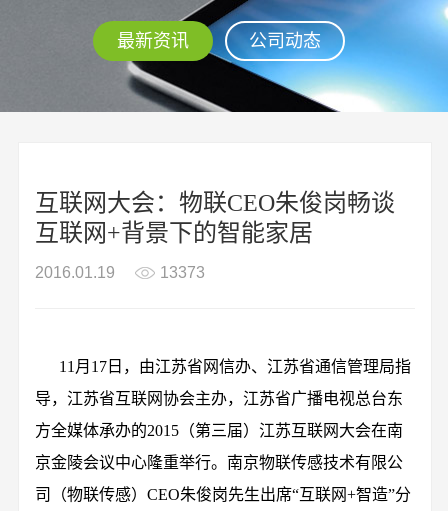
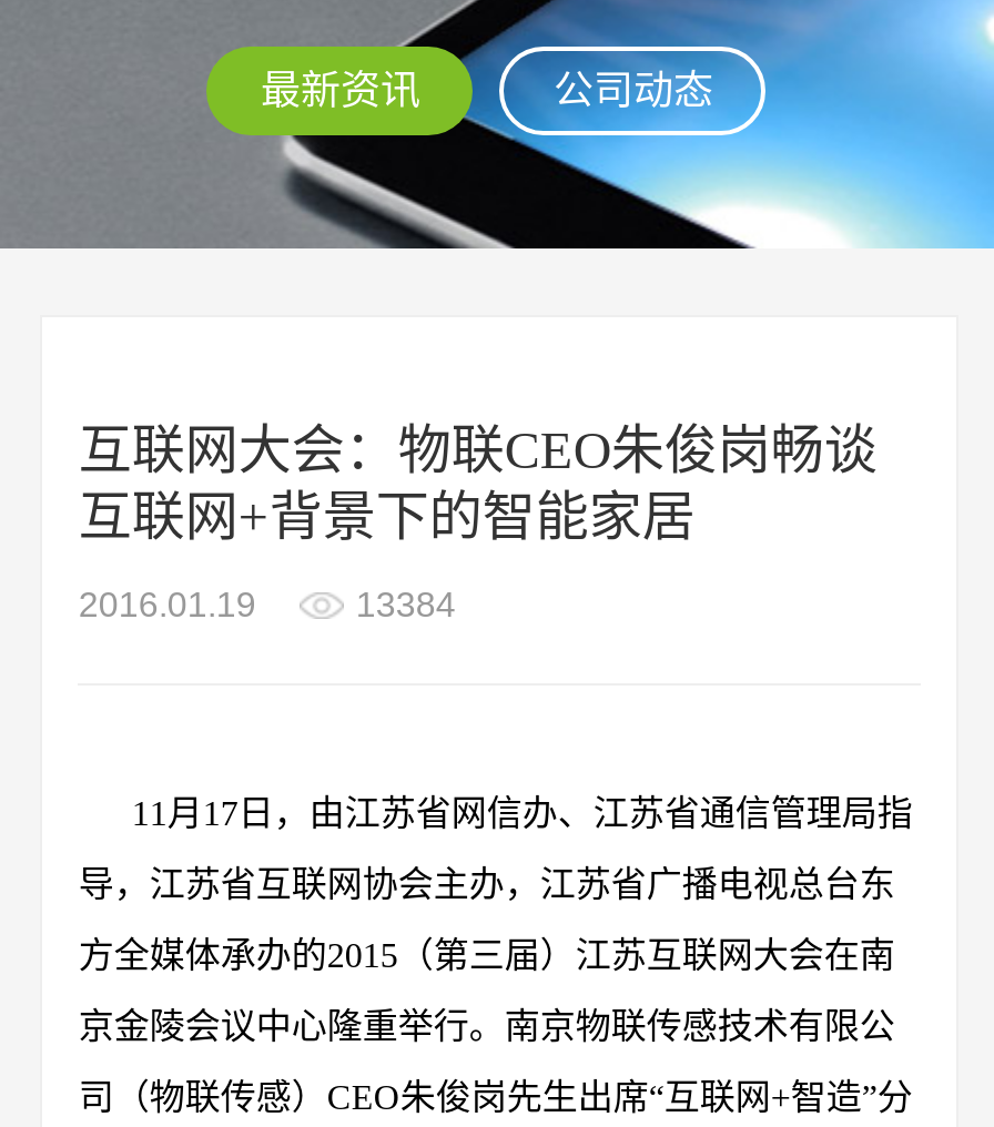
[160,264,205,281] 13373 -> [356,585,456,623] 13384

